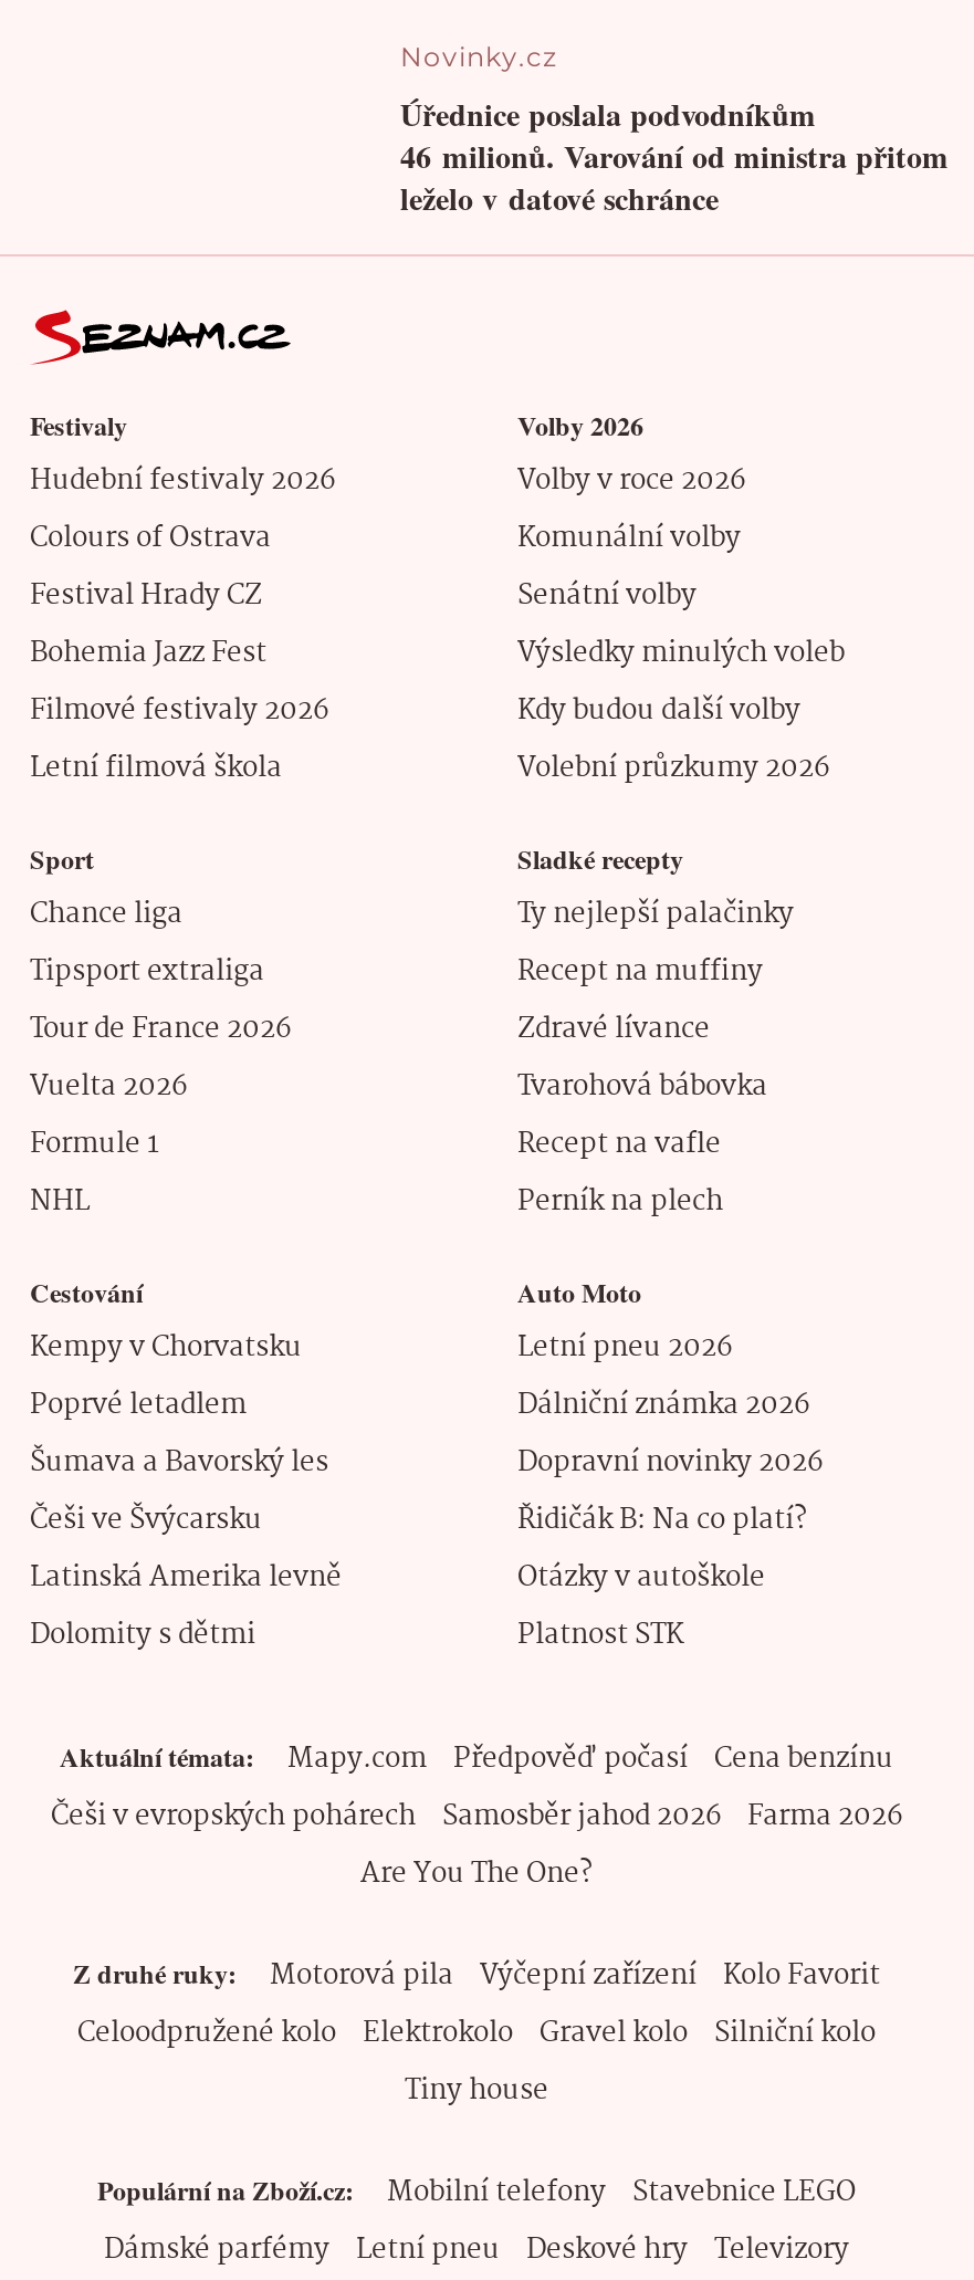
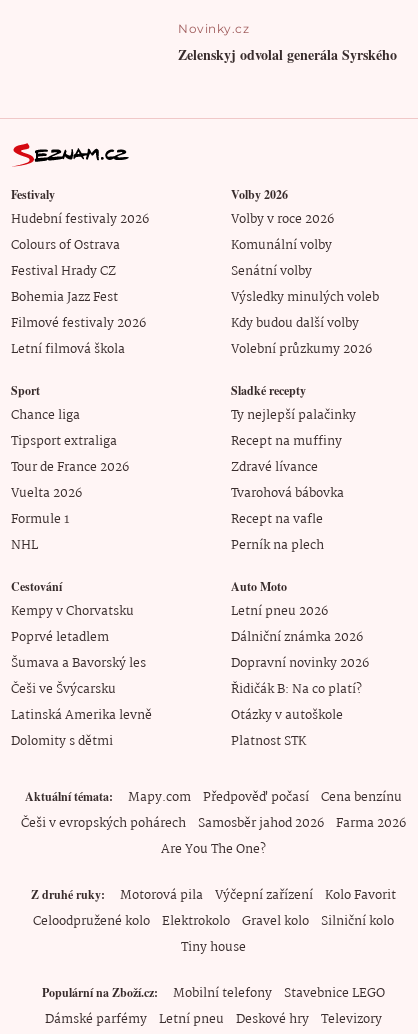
[400,91,949,221] Úřednice poslala podvodníkům | 46 milionů. Varování od ministra přitom | leželo v datové schránce -> [178,44,397,65] Zelenskyj odvolal generála Syrského

